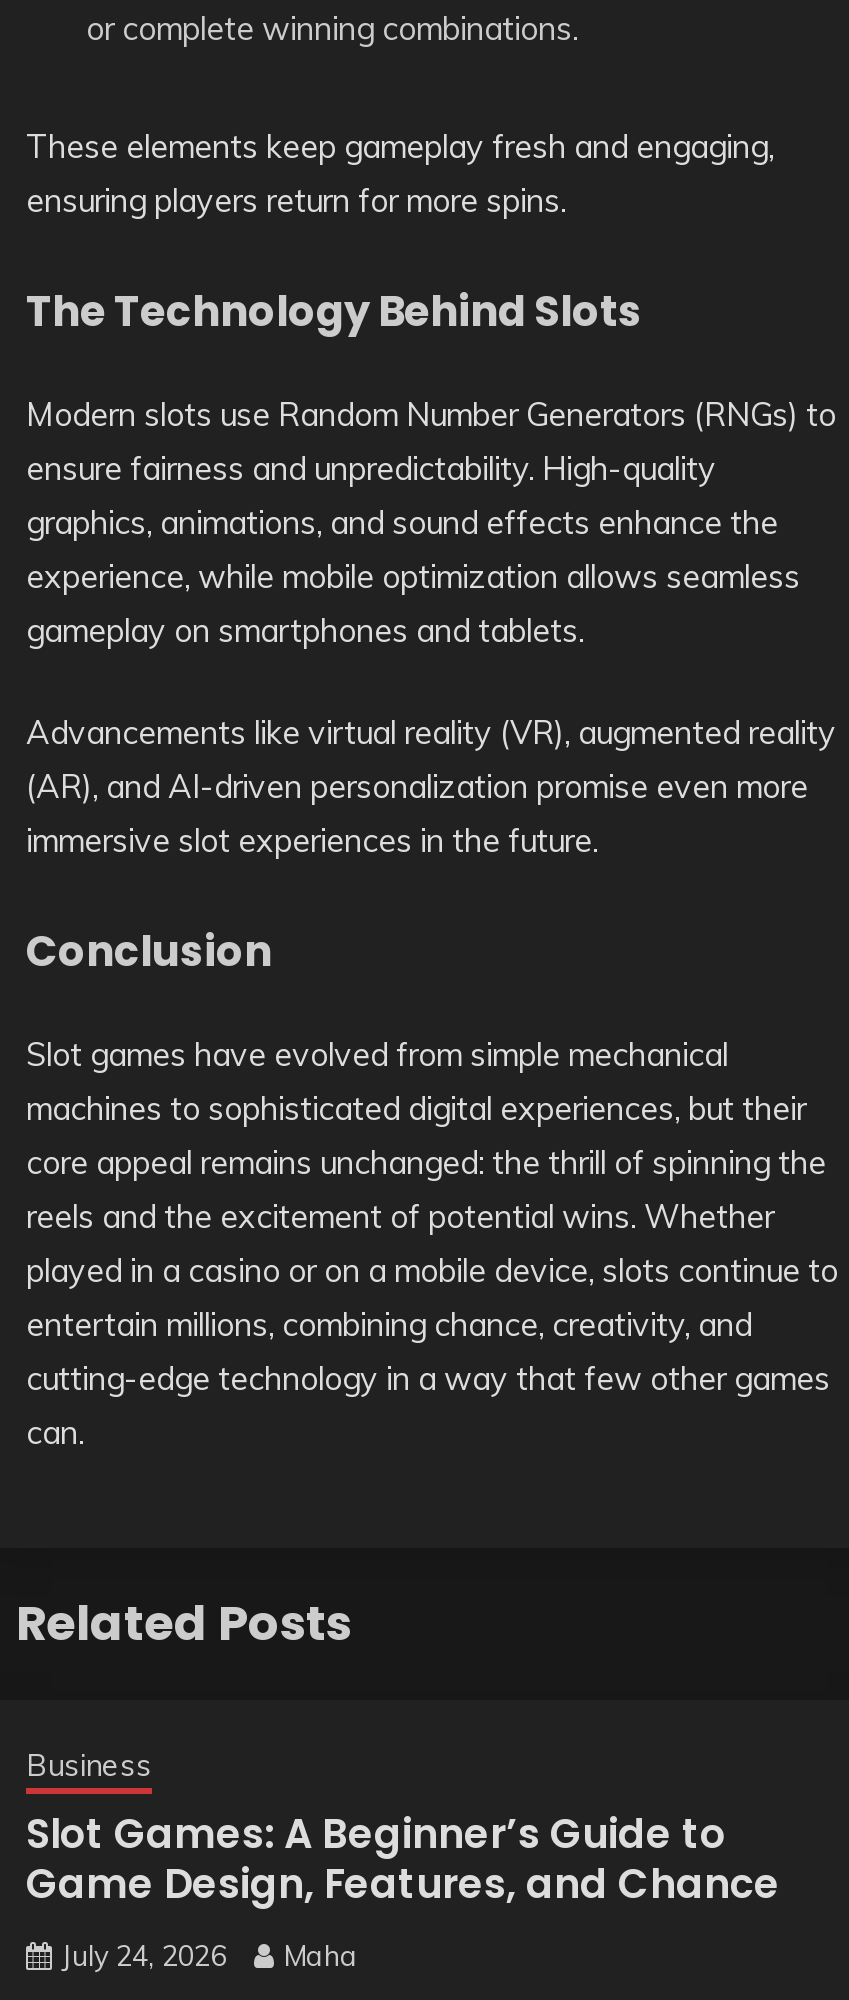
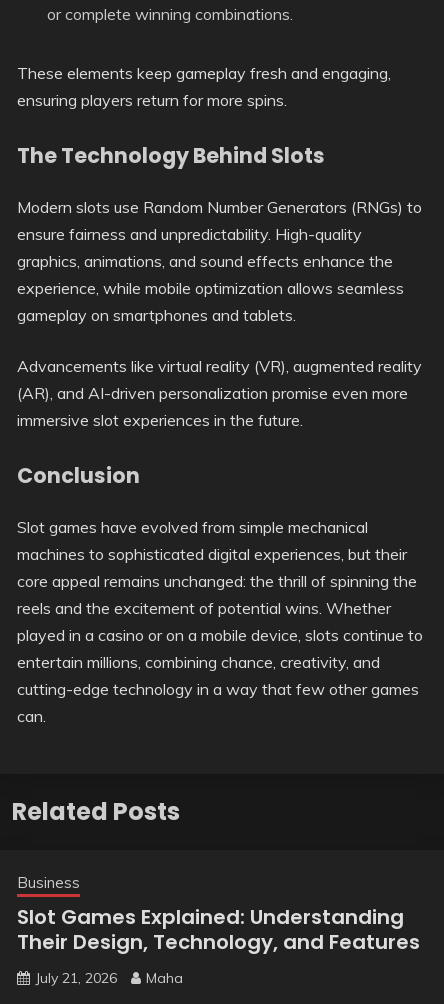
[26,1806,780,1912] Slot Games: A Beginner’s Guide to | Game Design, Features, and Chance -> [17,903,420,956] Slot Games Explained: Understanding | Their Design, Technology, and Features
[62,1938,358,1974] July 24, 2026 Maha -> [35,969,183,987] July 21, 2026 Maha

